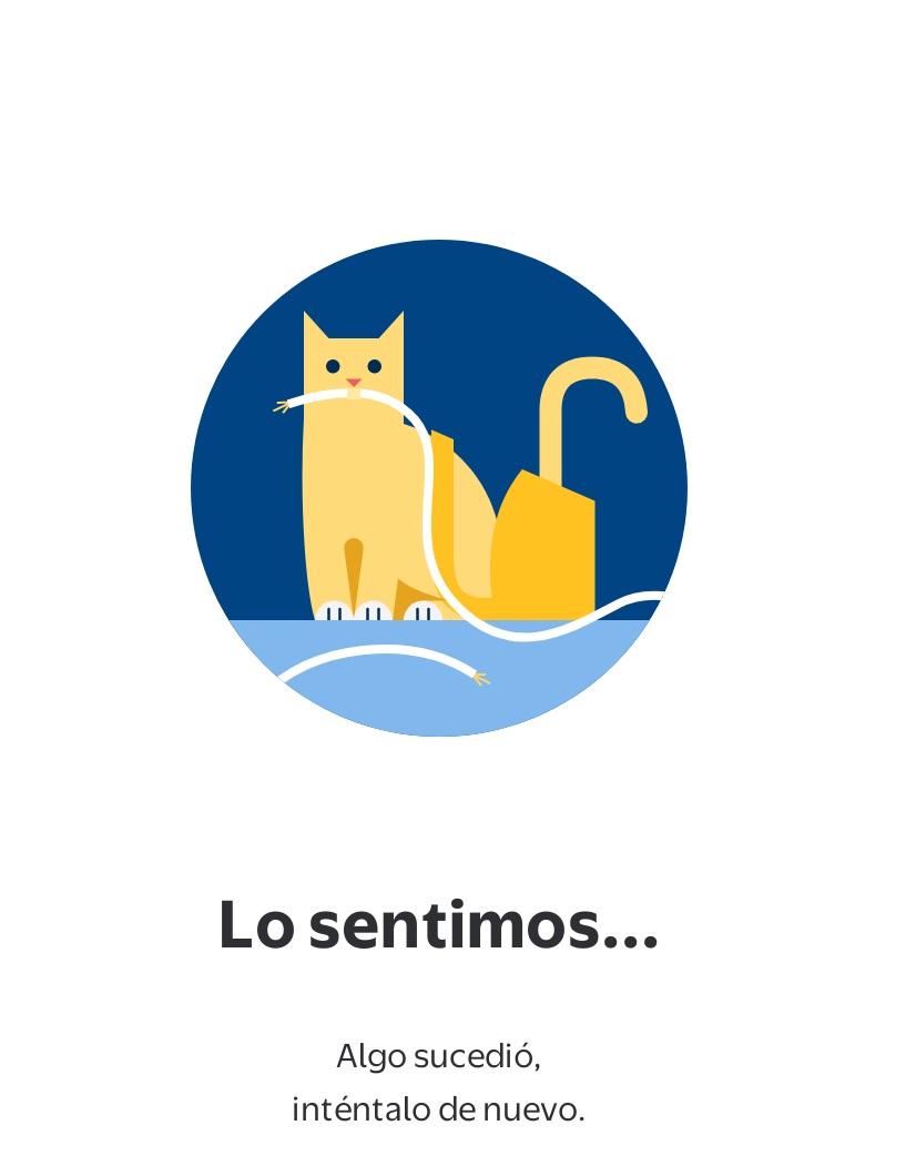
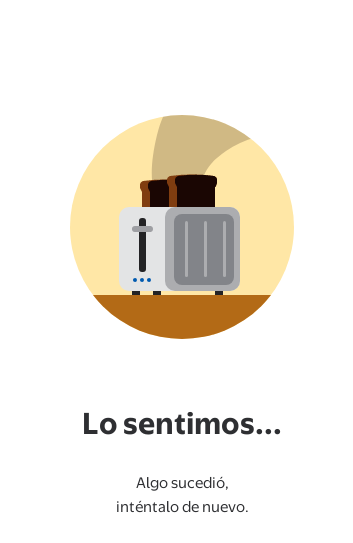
[189,237,690,739] [image] -> [70,114,294,340] [image]

